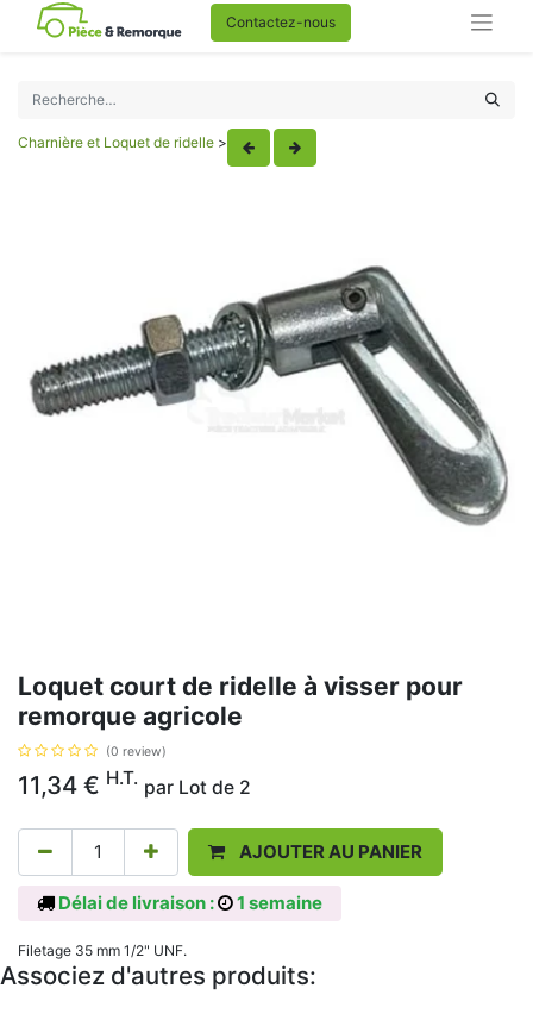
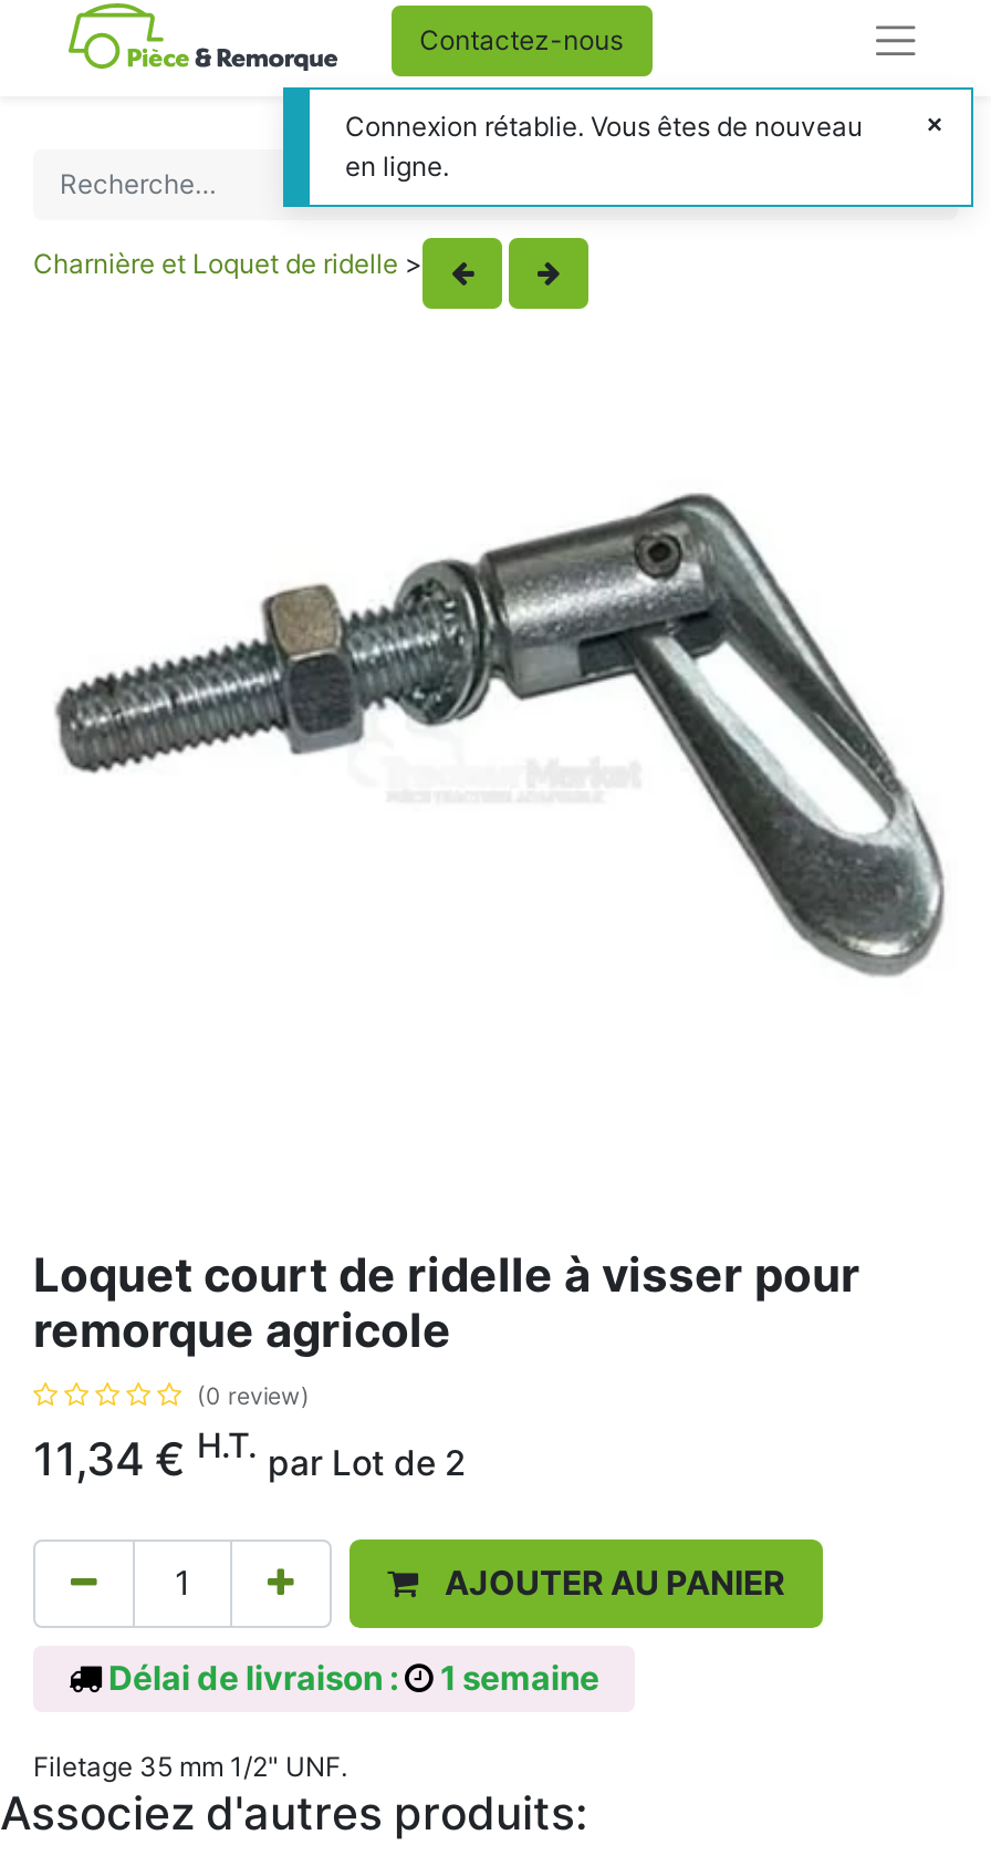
none -> [281,85,976,211] [image] | Connexion rétablie. Vous êtes de nouveau | en ligne.

